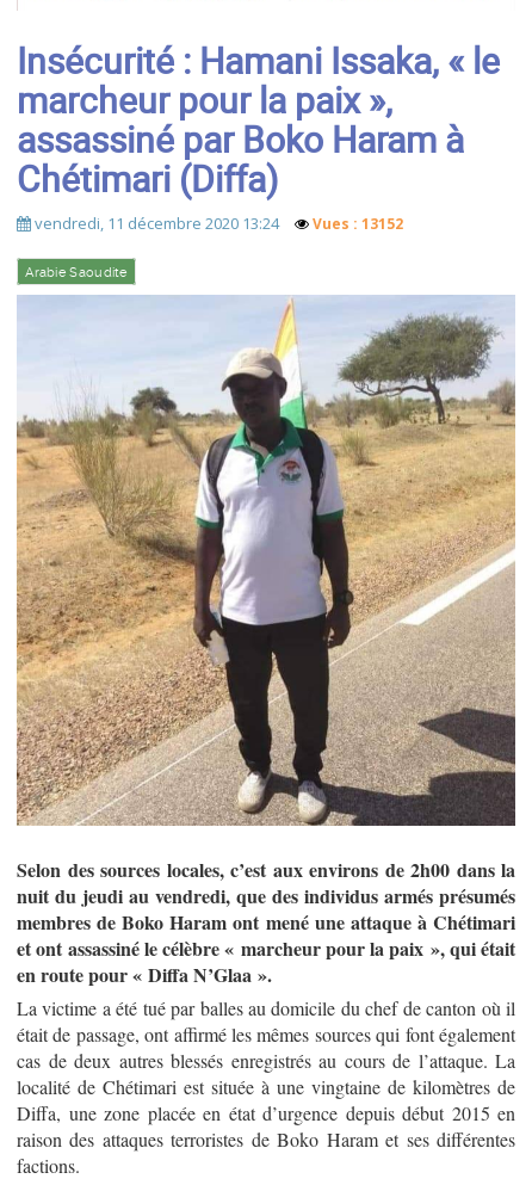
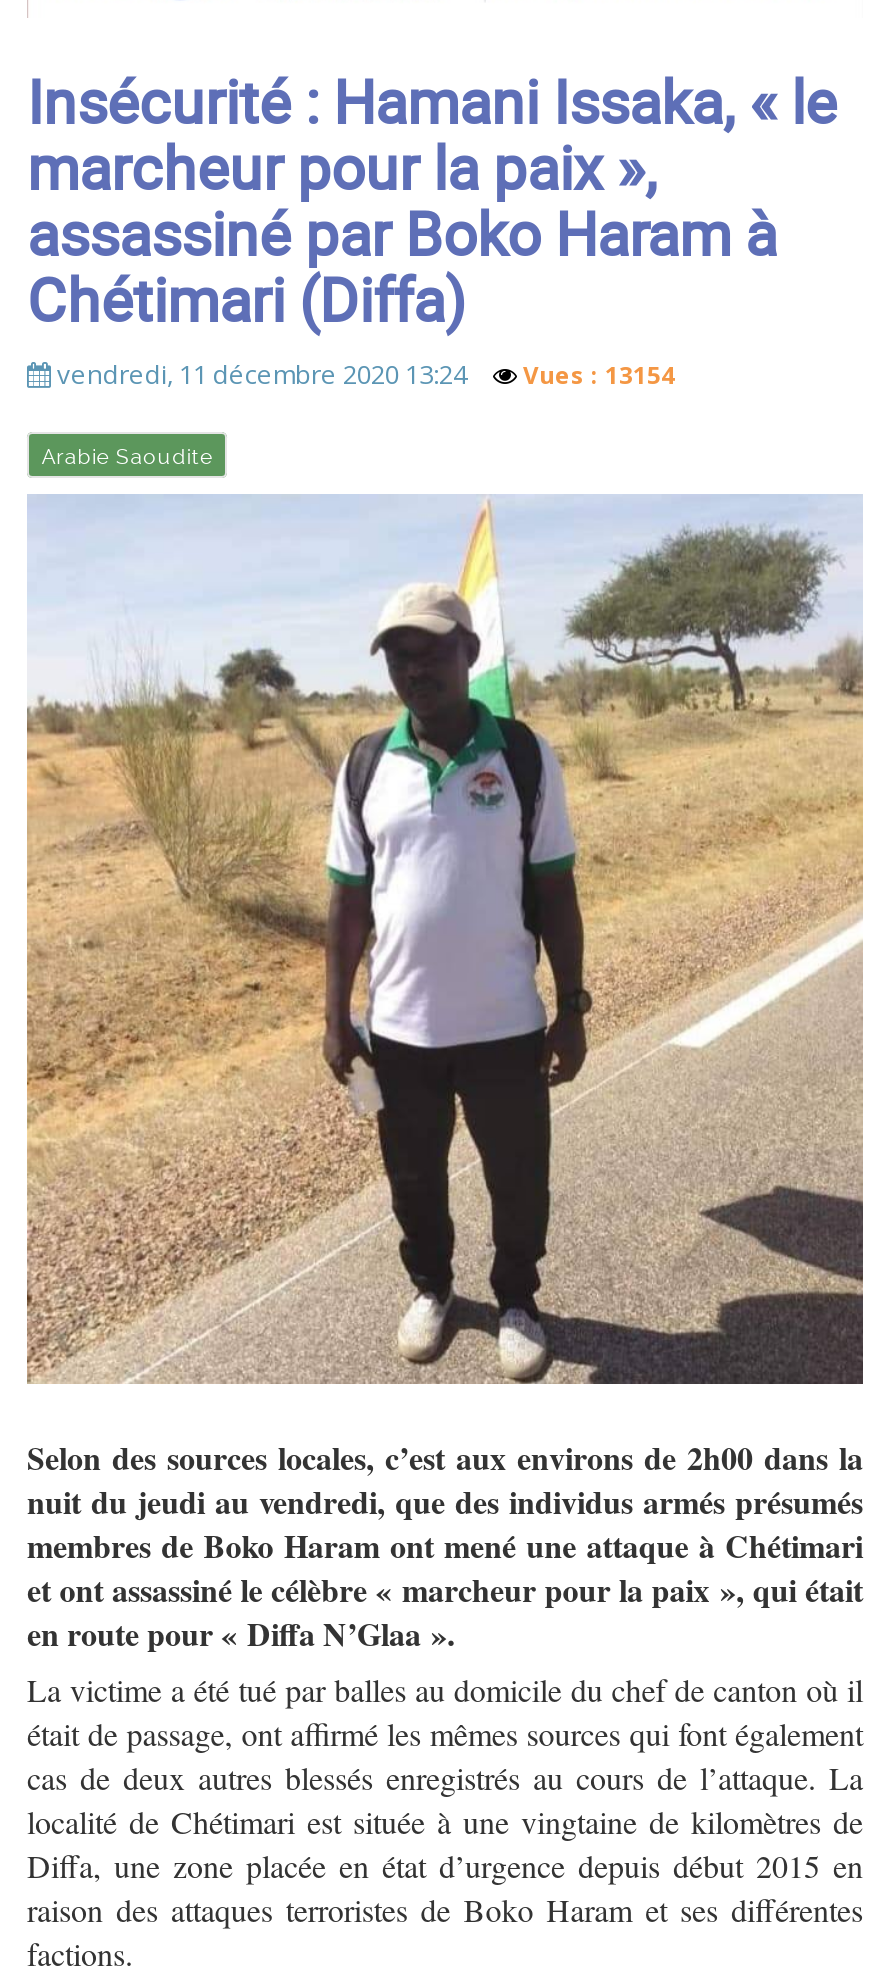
[35,212,403,234] vendredi, 11 décembre 2020 13:24 Vues : 13152 -> [57,356,675,392] vendredi, 11 décembre 2020 13:24 Vues : 13154

